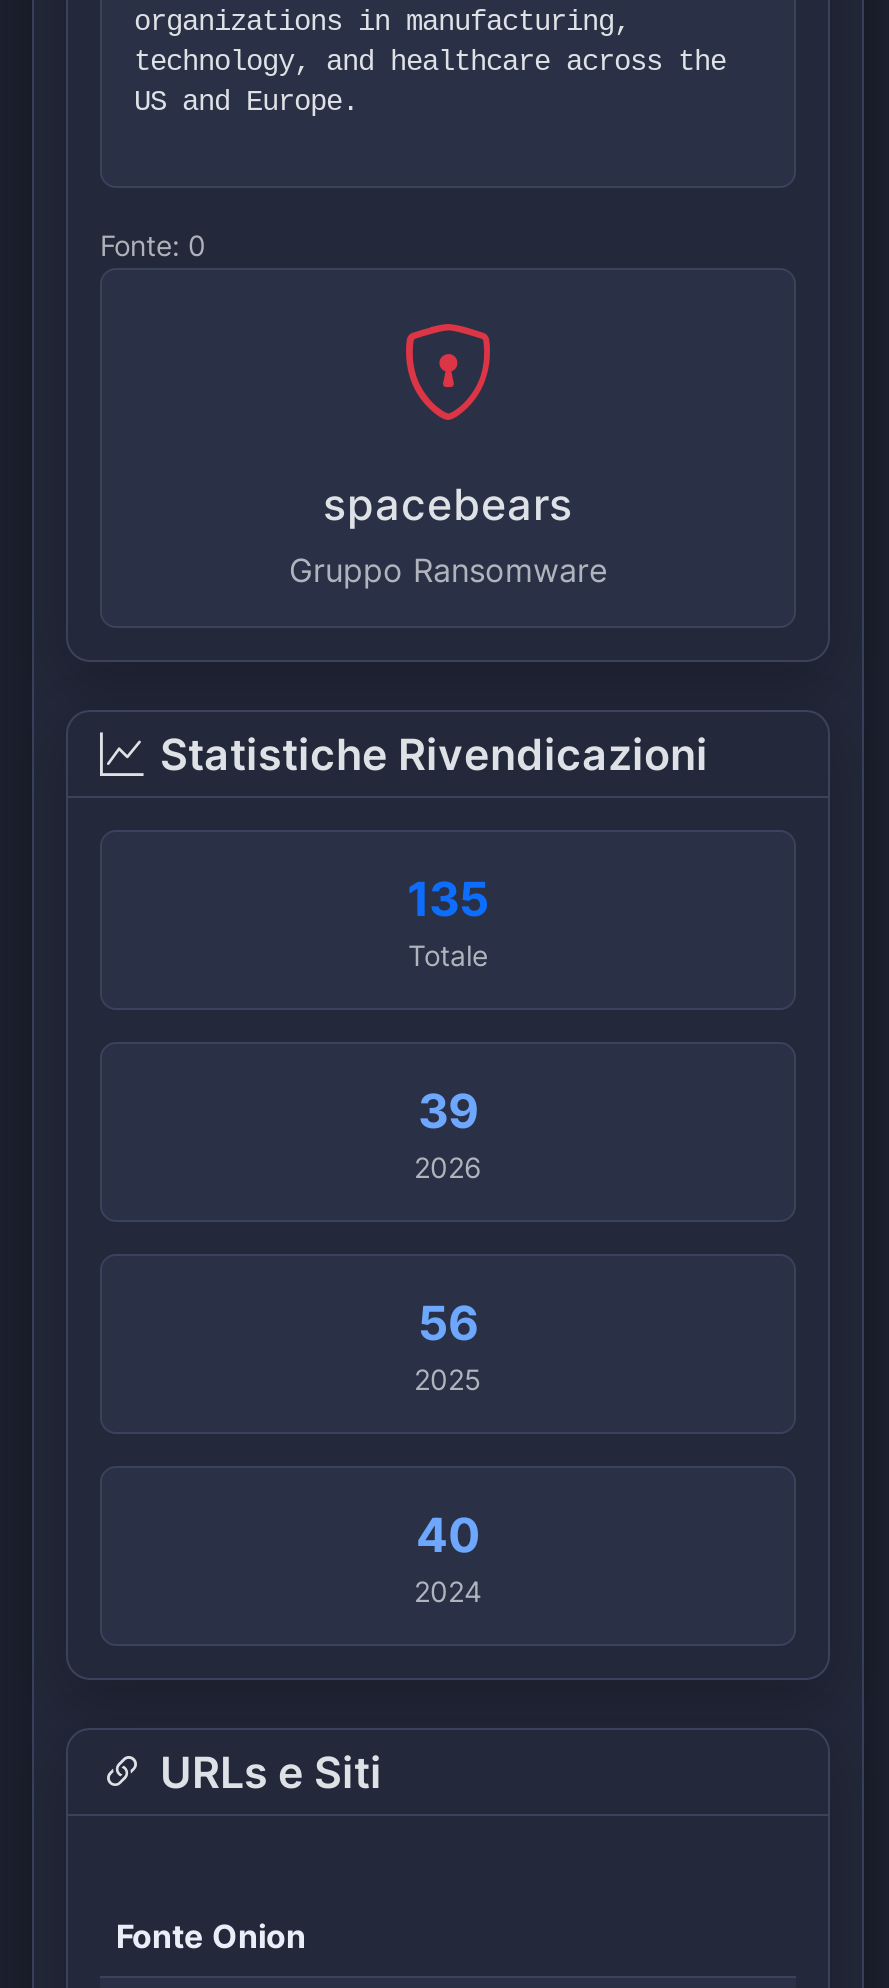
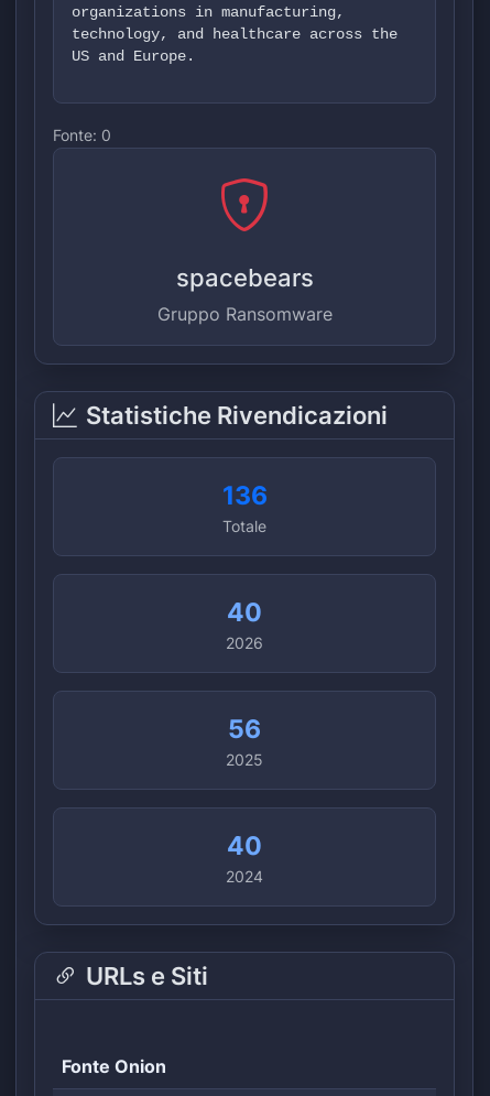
[407,870,489,928] 135 -> [222,479,267,511] 136
[418,1082,478,1140] 39 -> [227,596,262,628] 40

